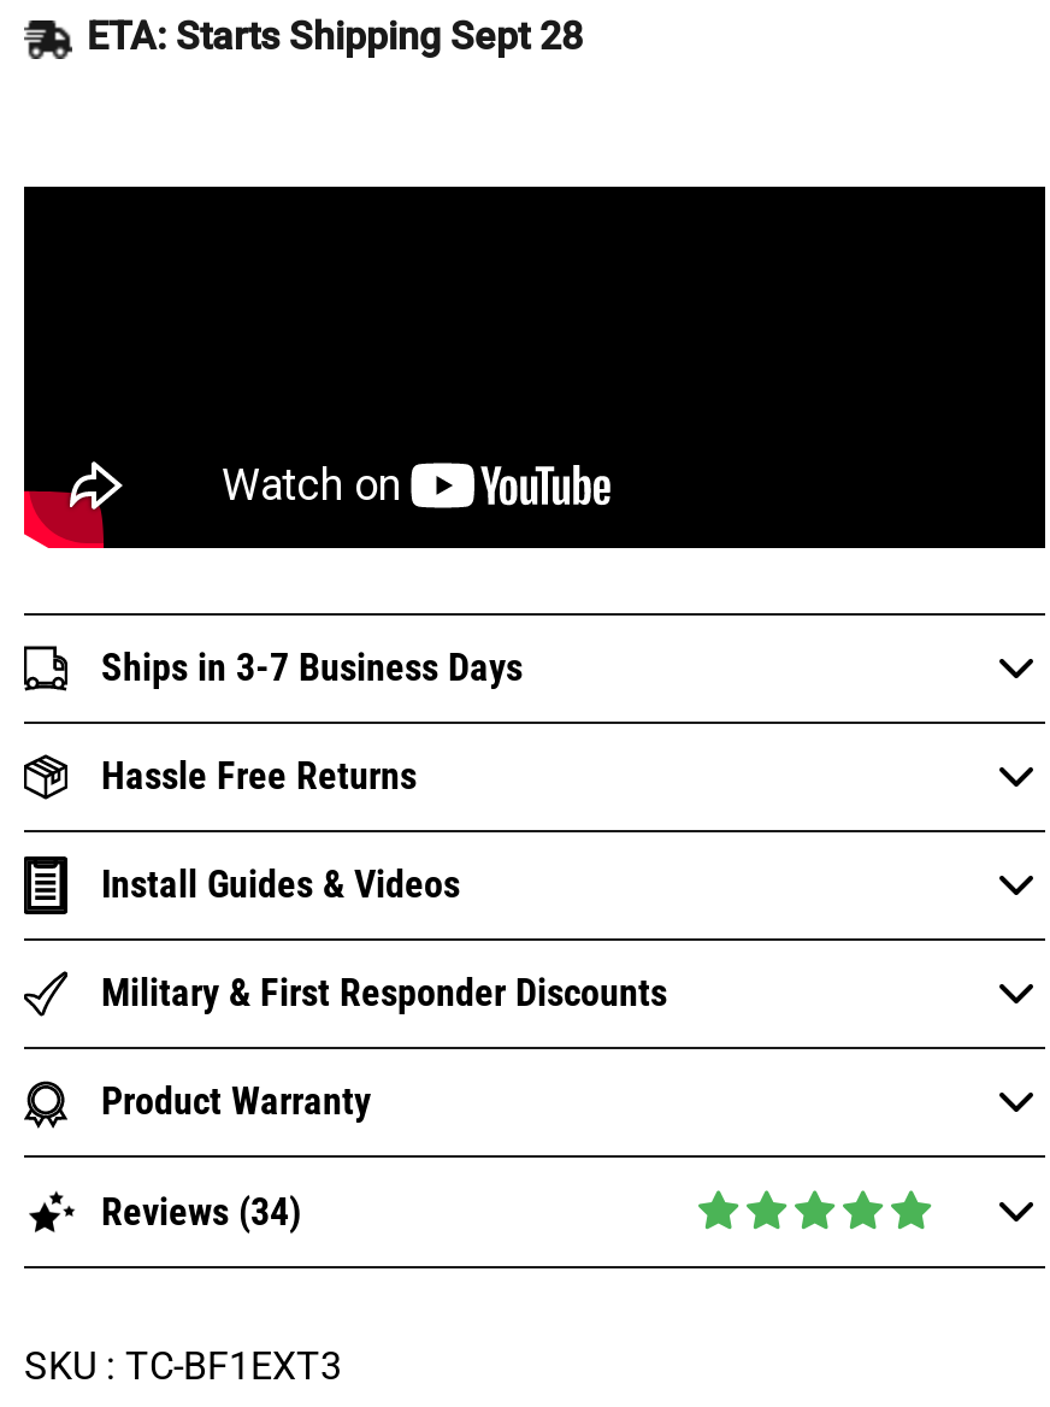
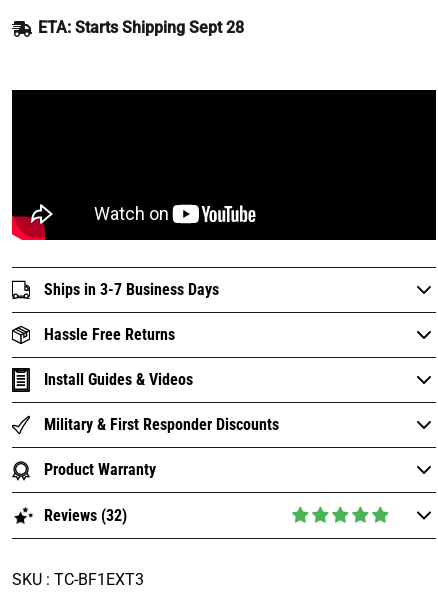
[101,1188,301,1234] Reviews (34) -> [44,506,127,525] Reviews (32)

